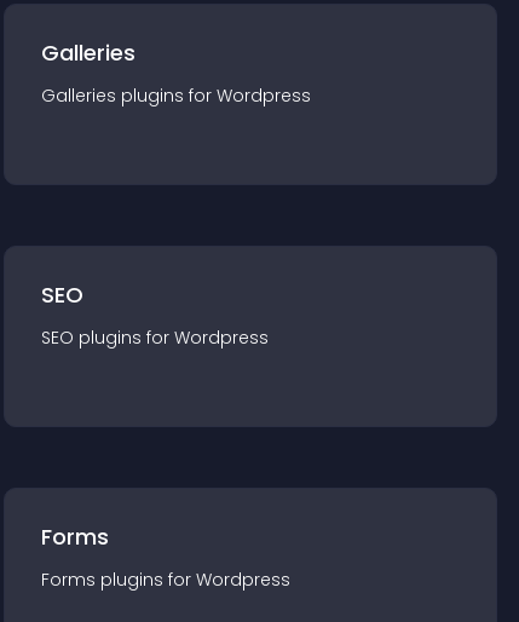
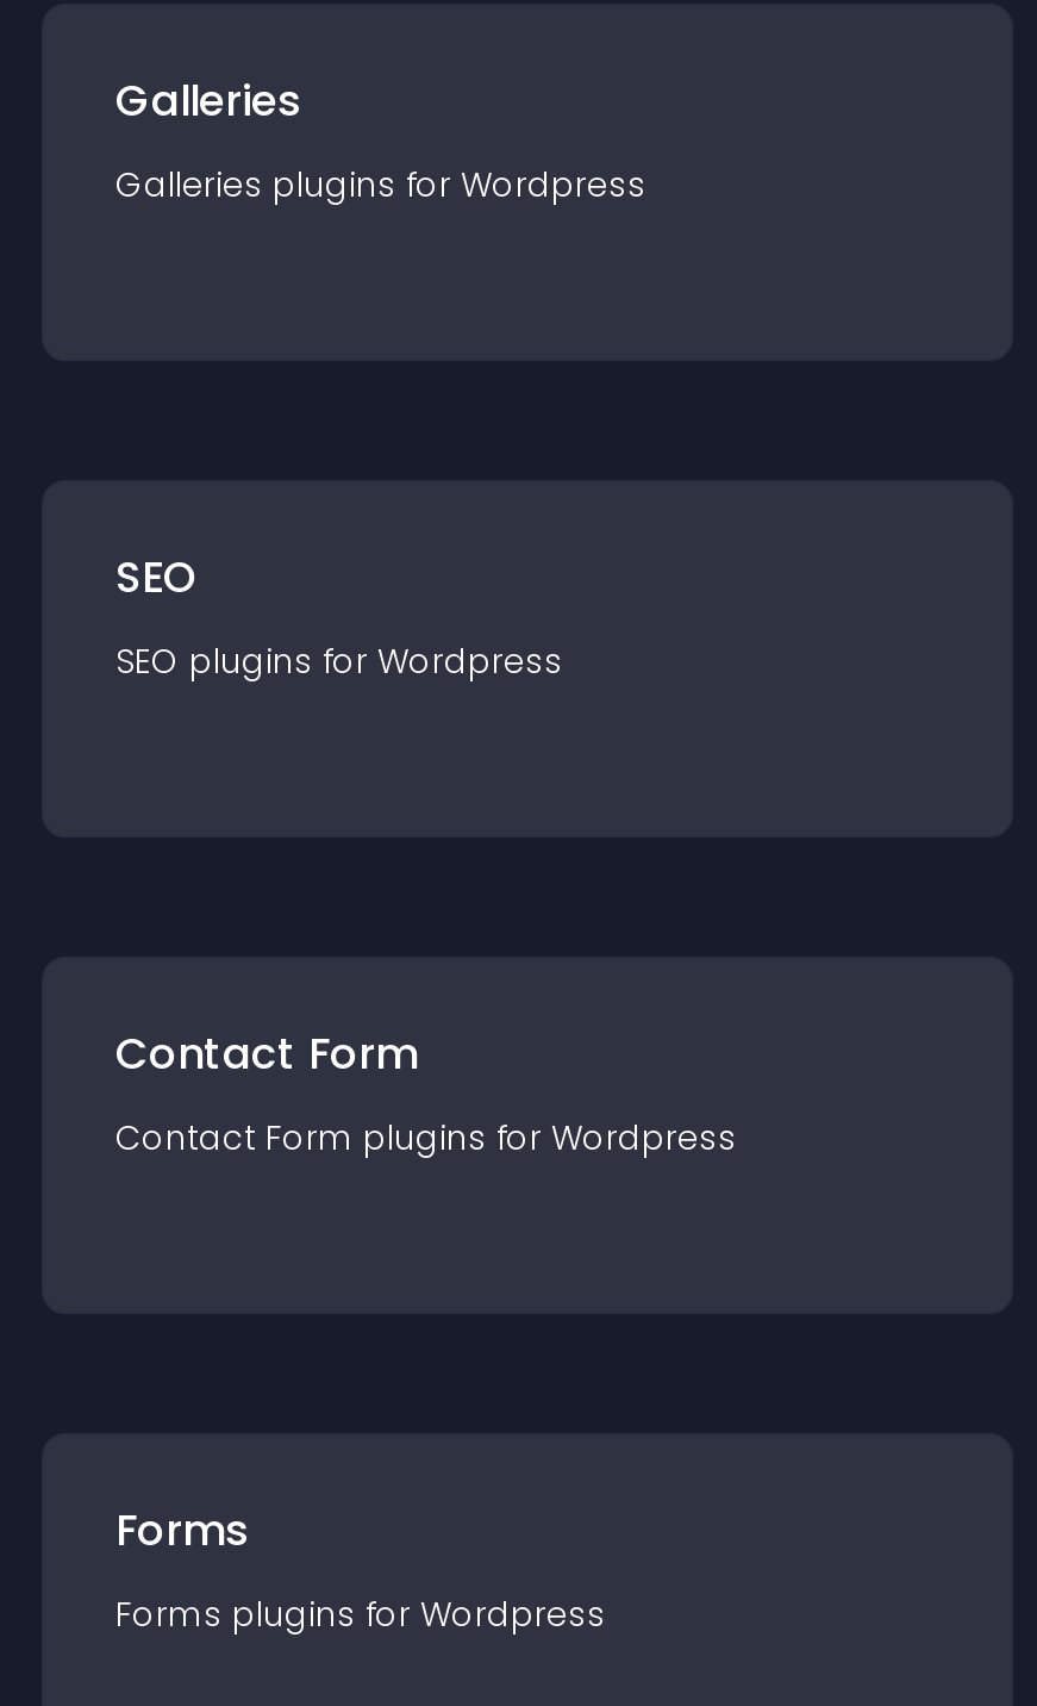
none -> [115,1023,737,1162] Contact Form | Contact Form plugins for Wordpress

